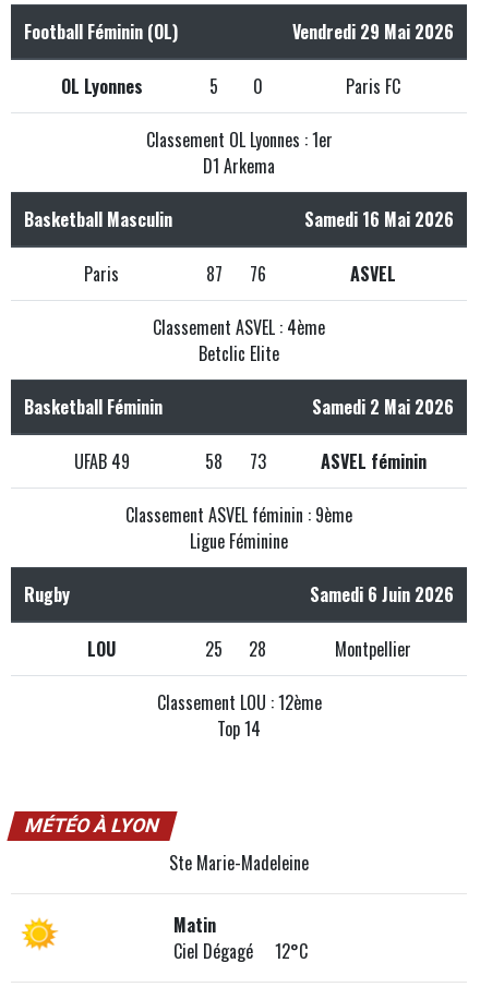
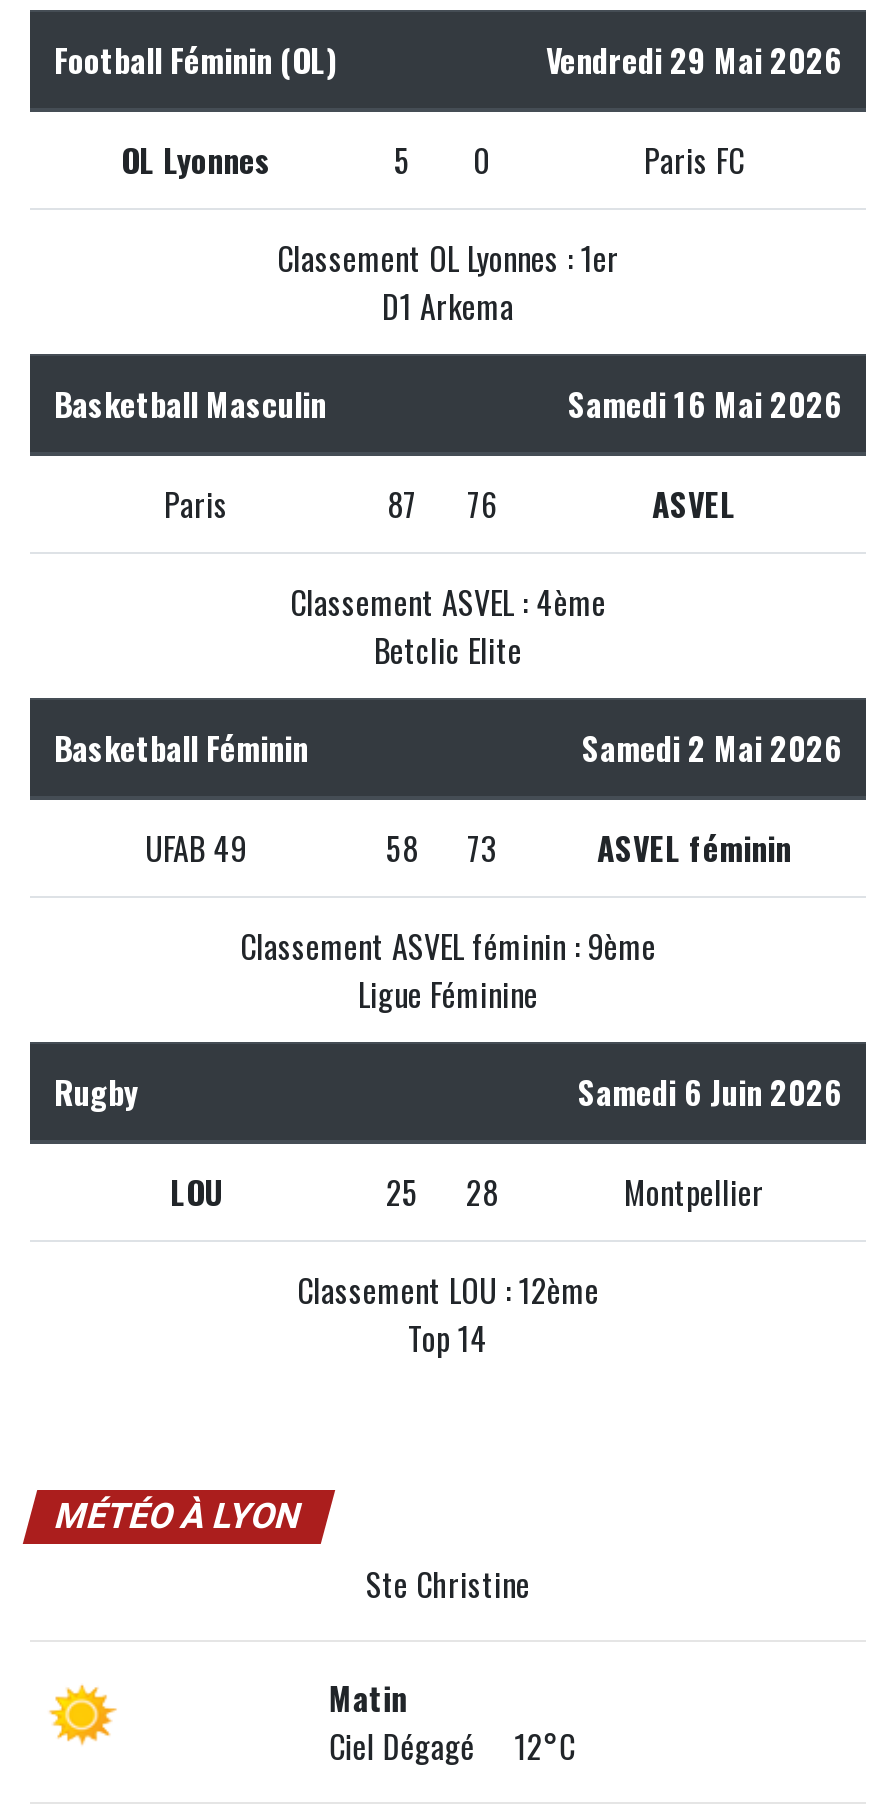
[169,849,309,876] Ste Marie-Madeleine -> [366,1560,530,1608] Ste Christine

